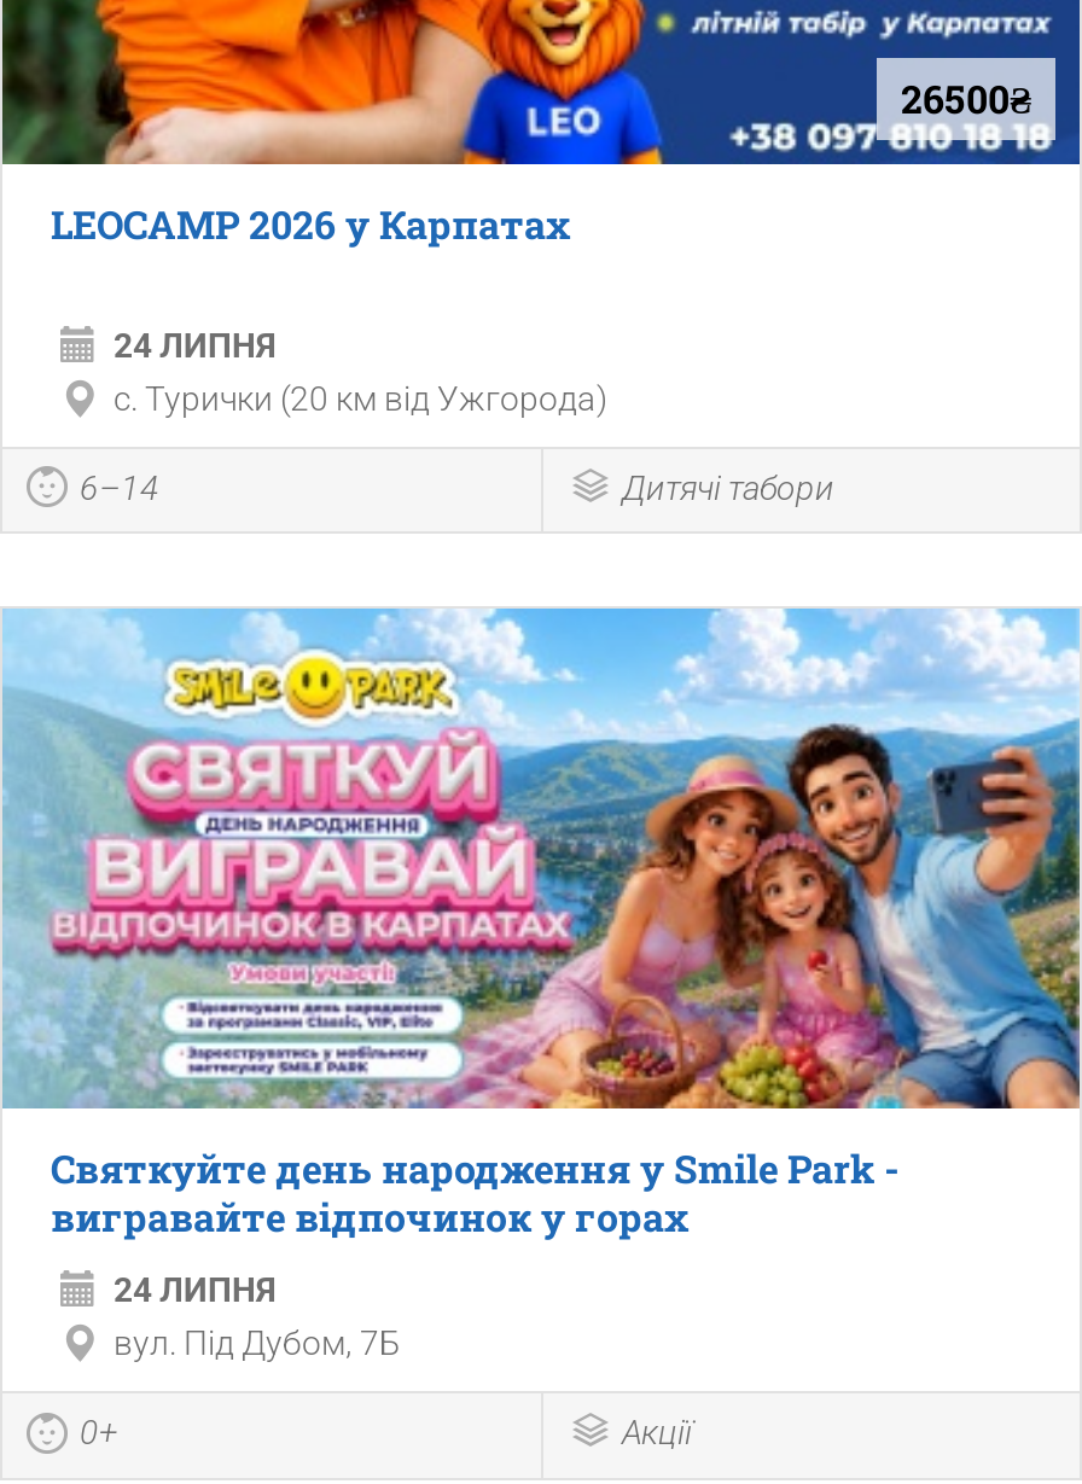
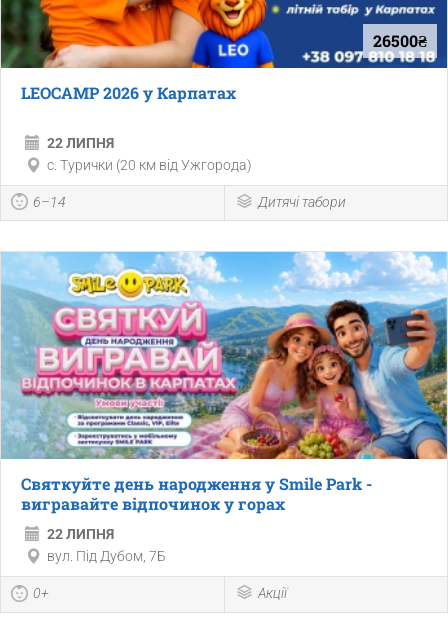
[114,326,275,365] 24 ЛИПНЯ -> [47,135,114,151] 22 ЛИПНЯ
[114,1271,275,1309] 24 ЛИПНЯ -> [47,526,114,542] 22 ЛИПНЯ

